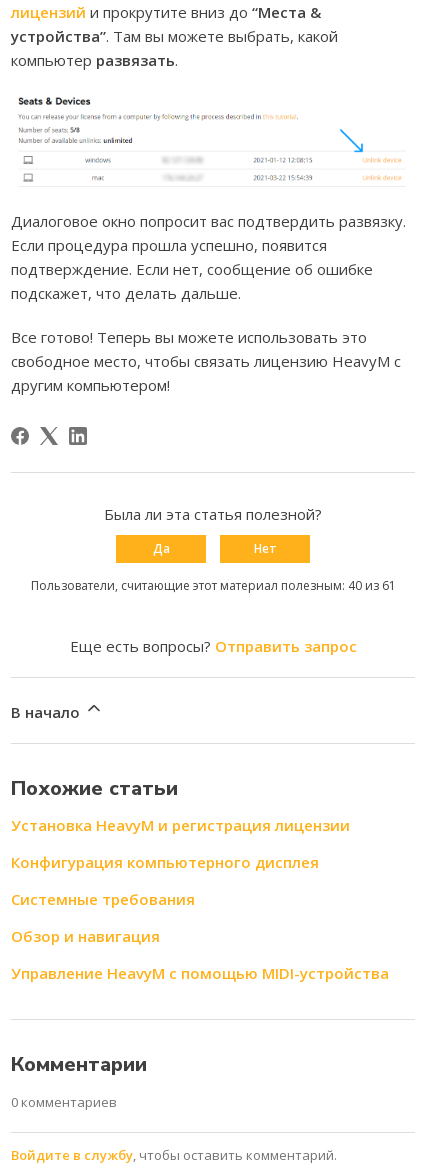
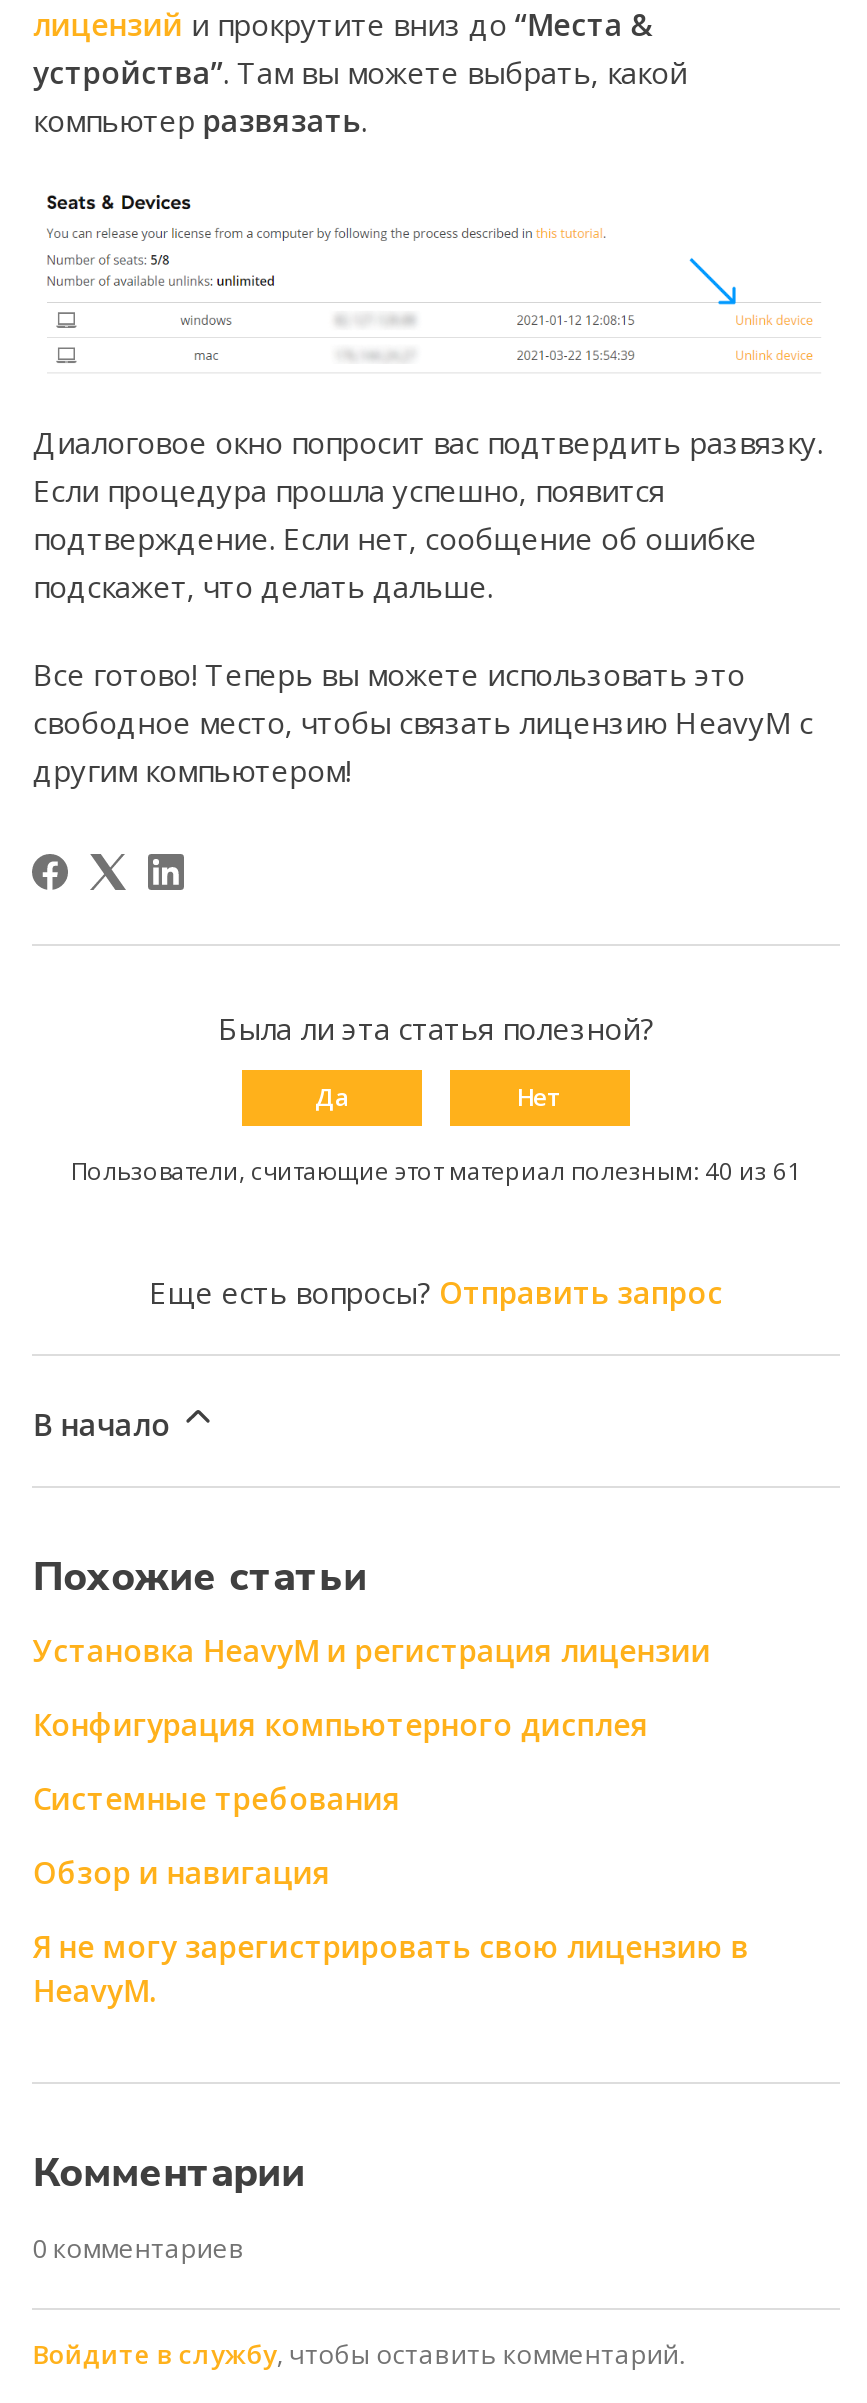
[11,963,389,983] Управление HeavyM с помощью MIDI-устройства -> [33,1925,749,2009] Я не могу зарегистрировать свою лицензию в | HeavyM.

